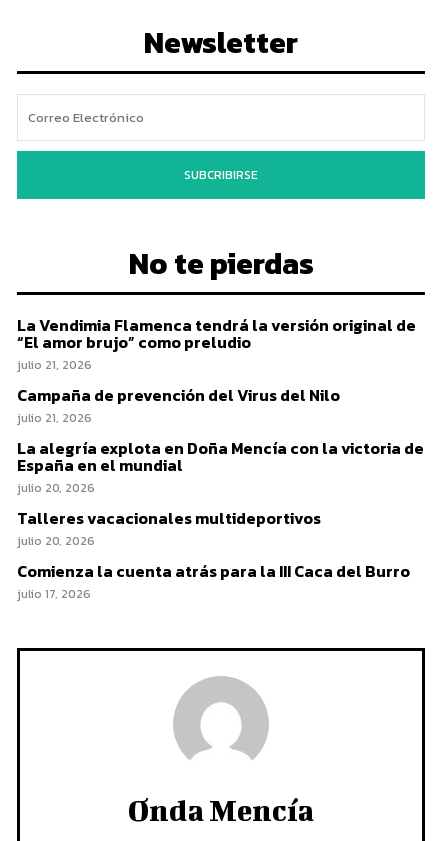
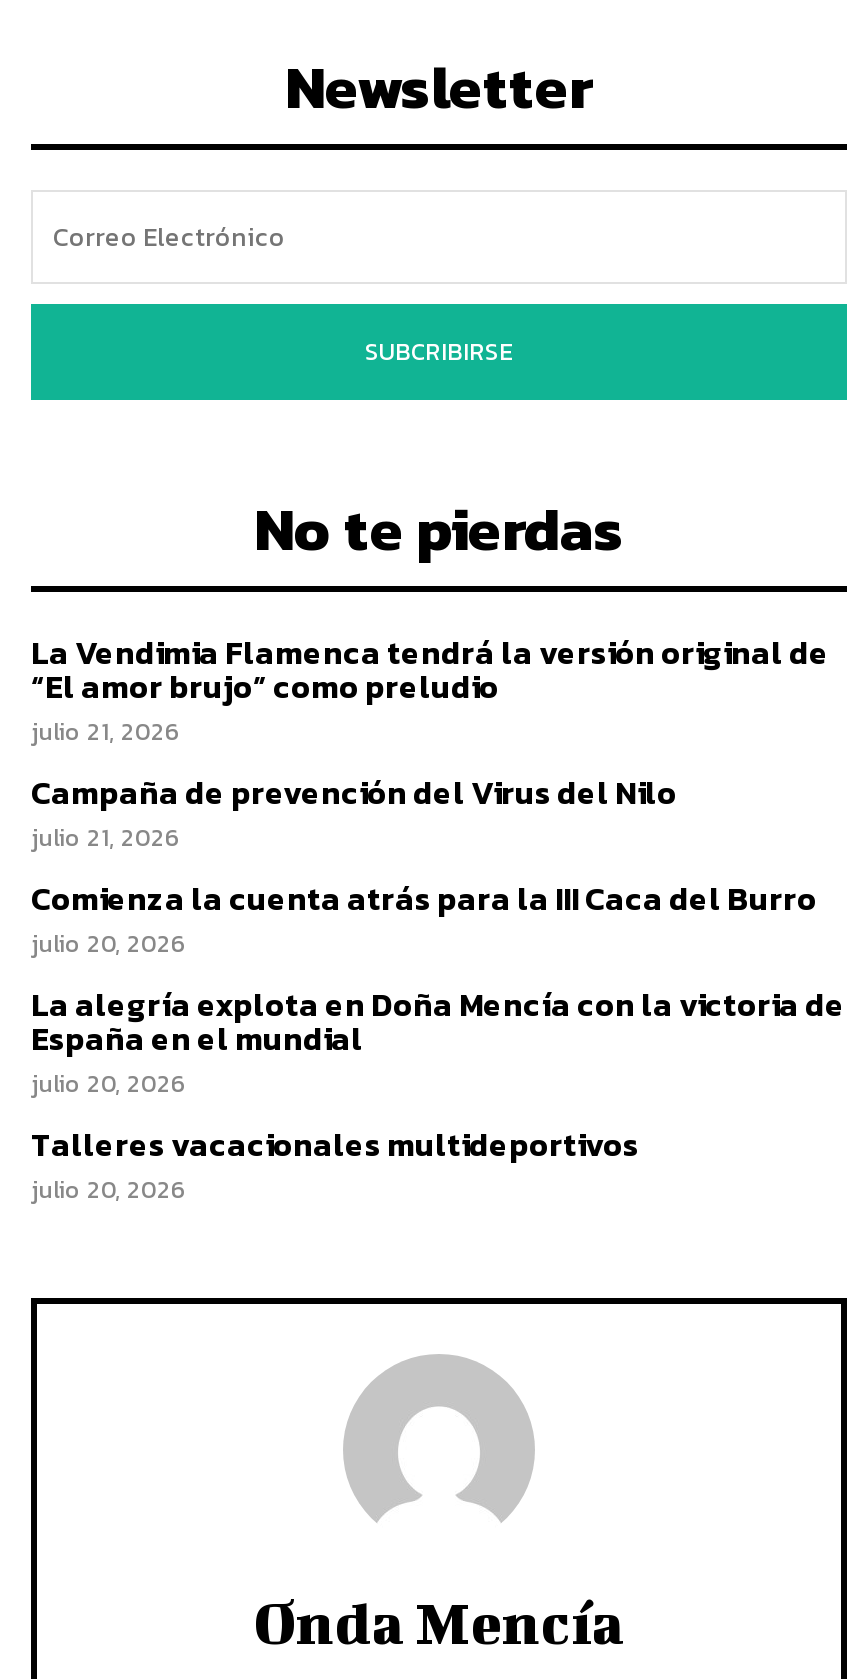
none -> [31,925,187,961] julio 20, 2026
moved [17,436,424,550] -> [31,979,845,1207]: La alegría explota en Doña Mencía con la victoria de | España en el mundial | julio 20, 2026 | Talleres vacacionales multideportivos | julio 20, 2026
moved [17,559,410,583] -> [31,873,817,921]: Comienza la cuenta atrás para la III Caca del Burro
[17,585,91,603] julio 17, 2026 -> none

